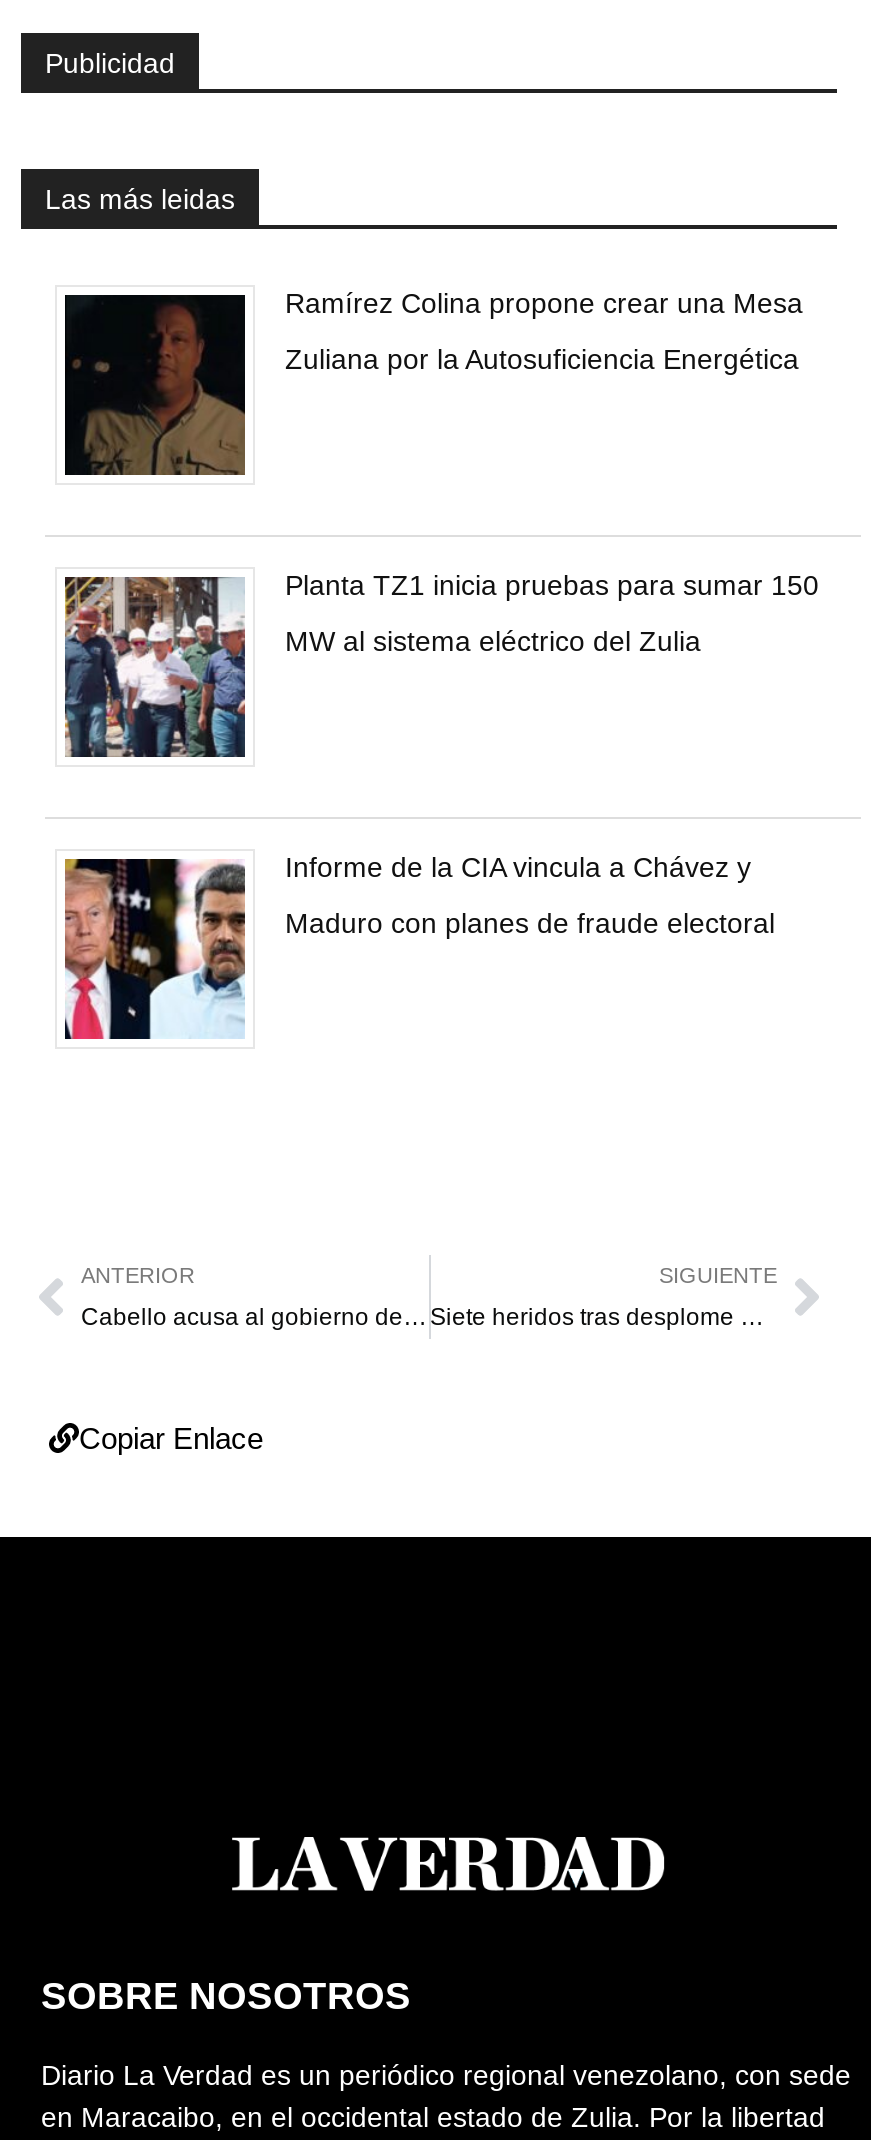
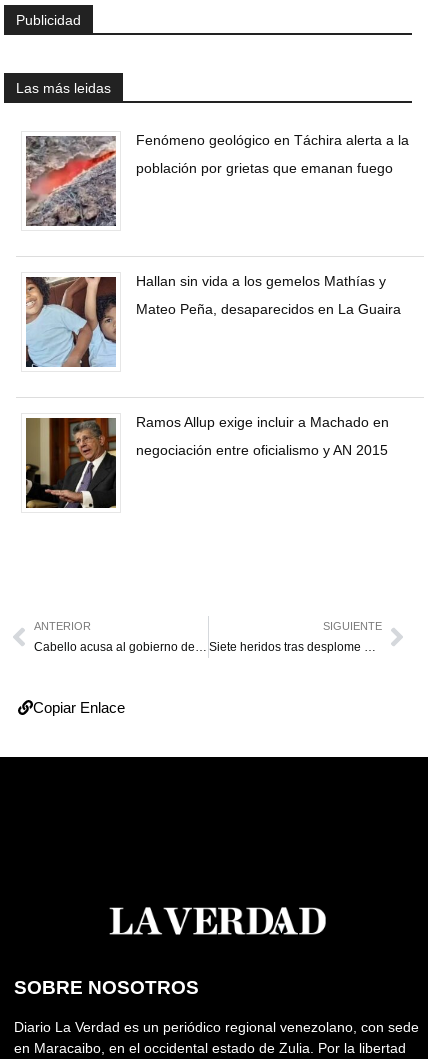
[63,286,803,476] [image] | Ramírez Colina propone crear una Mesa -> [25,132,409,227] [image] | Fenómeno geológico en Táchira alerta a la
[285,342,799,374] Zuliana por la Autosuficiencia Energética -> [136,160,393,176] población por grietas que emanan fuego
[63,568,819,758] [image] | Planta TZ1 inicia pruebas para sumar 150 -> [25,273,386,367] [image] | Hallan sin vida a los gemelos Mathías y
[285,624,701,656] MW al sistema eléctrico del Zulia -> [136,301,401,317] Mateo Peña, desaparecidos en La Guaira
[63,850,751,1042] [image] | Informe de la CIA vincula a Chávez y -> [25,414,389,509] [image] | Ramos Allup exige incluir a Machado en
[285,906,775,938] Maduro con planes de fraude electoral -> [136,442,388,458] negociación entre oficialismo y AN 2015

